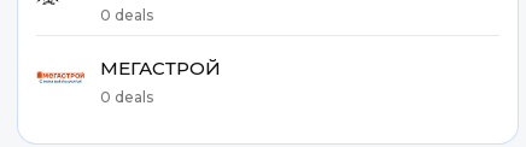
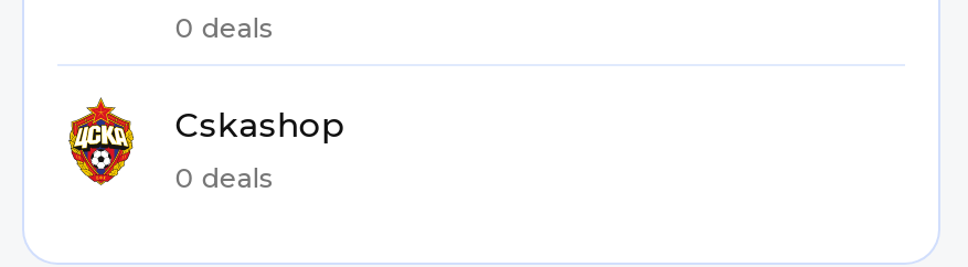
[35,54,221,101] [image] | МЕГАСТРОЙ -> [57,97,345,188] [image] | Cskashop

